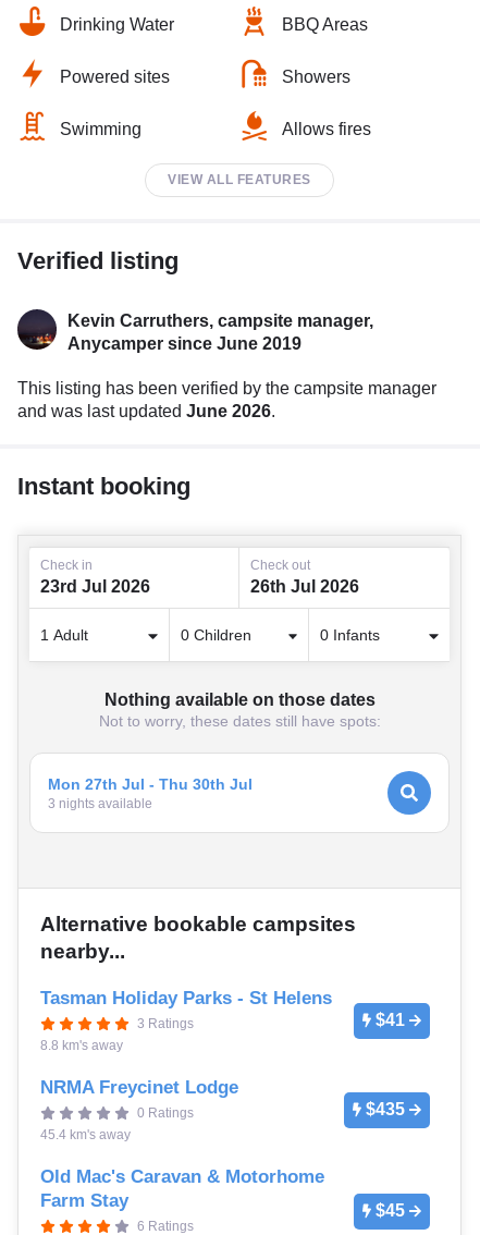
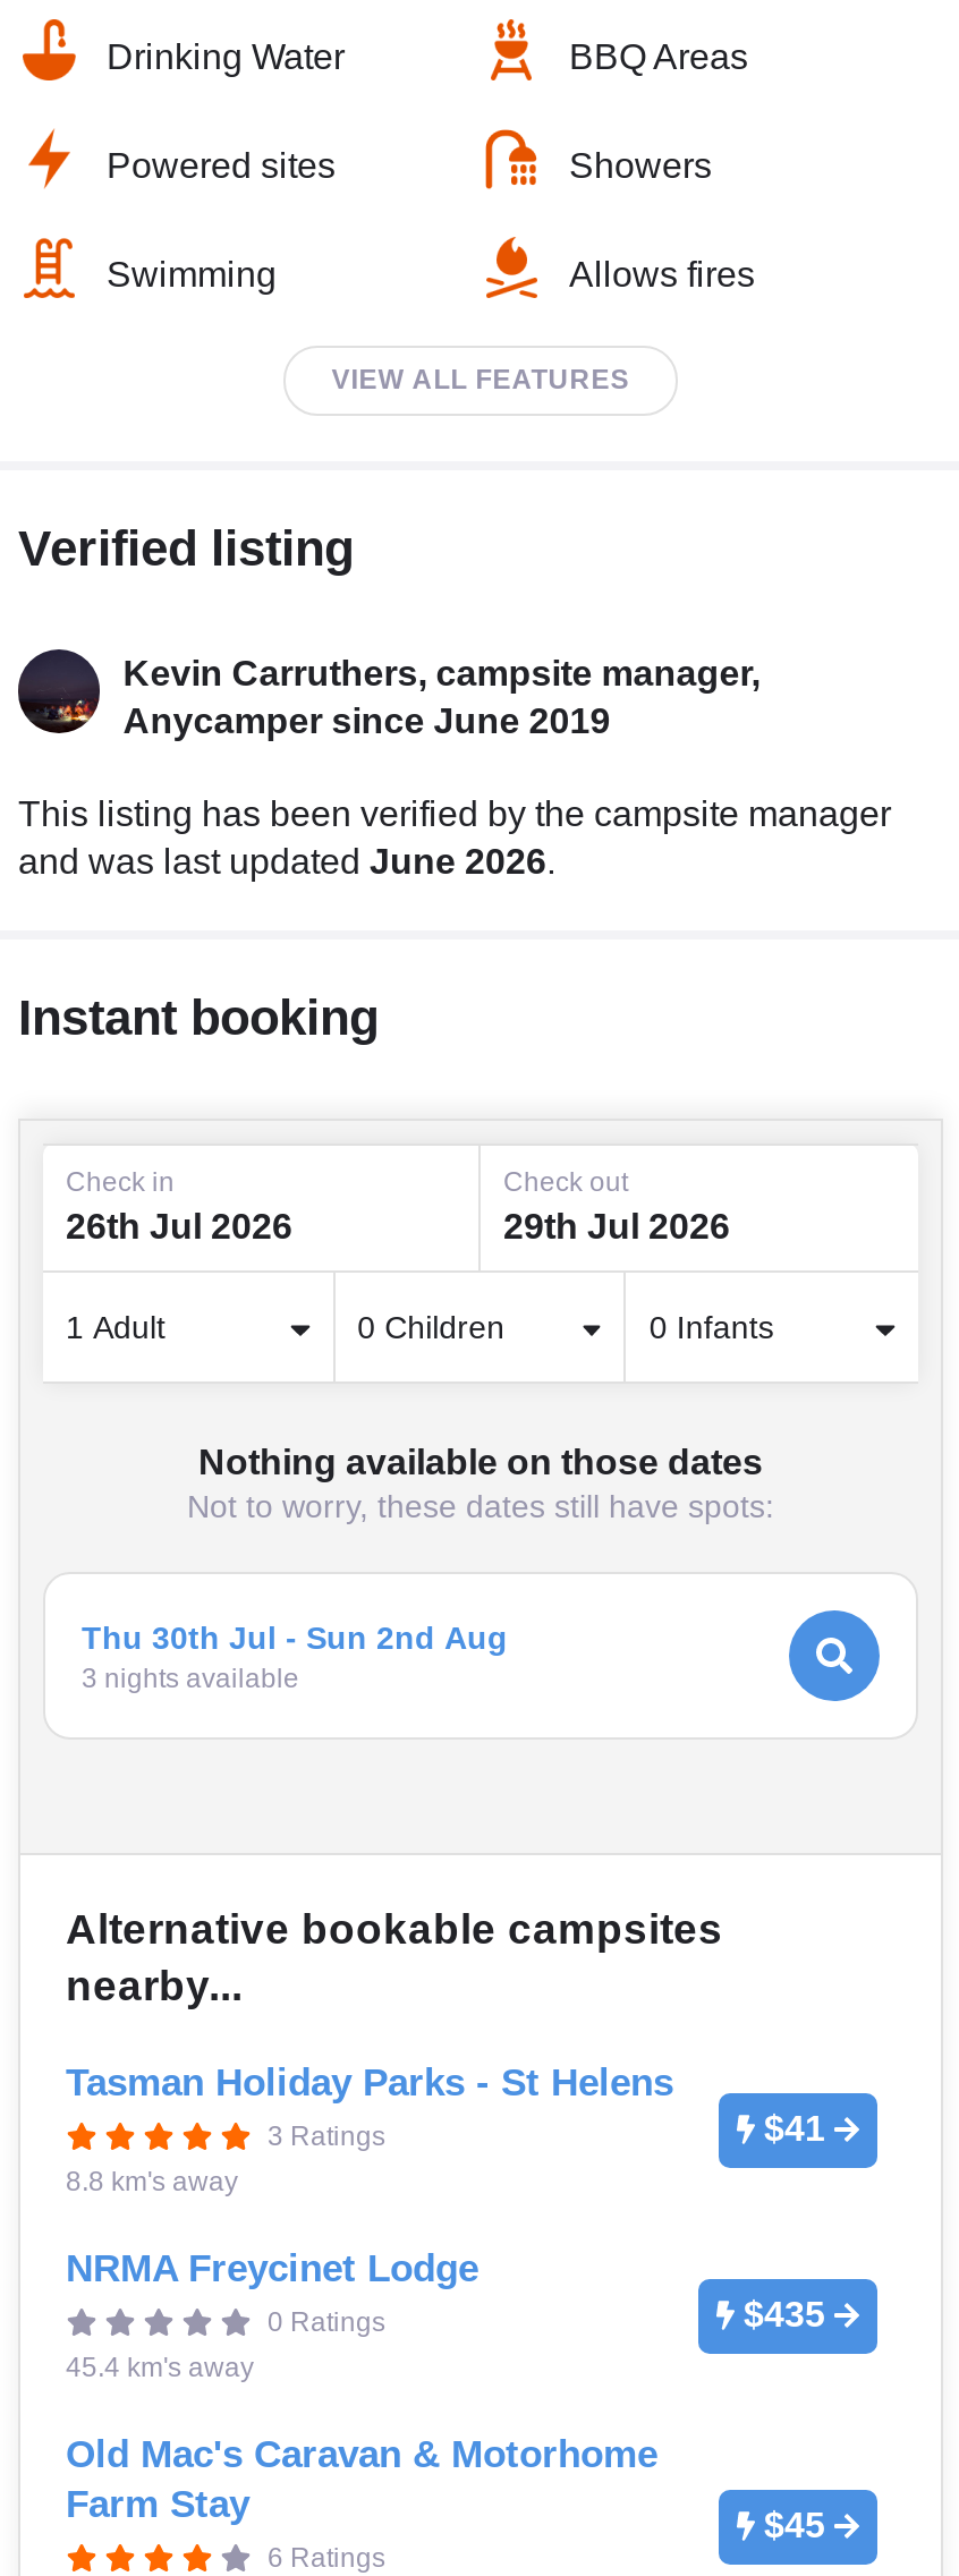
[40,577,150,596] 23rd Jul 2026 -> [66,1207,292,1246] 26th Jul 2026
[250,577,359,596] 26th Jul 2026 -> [503,1207,730,1246] 29th Jul 2026
[48,775,253,792] Mon 27th Jul - Thu 30th Jul -> [82,1618,508,1655] Thu 30th Jul - Sun 2nd Aug

